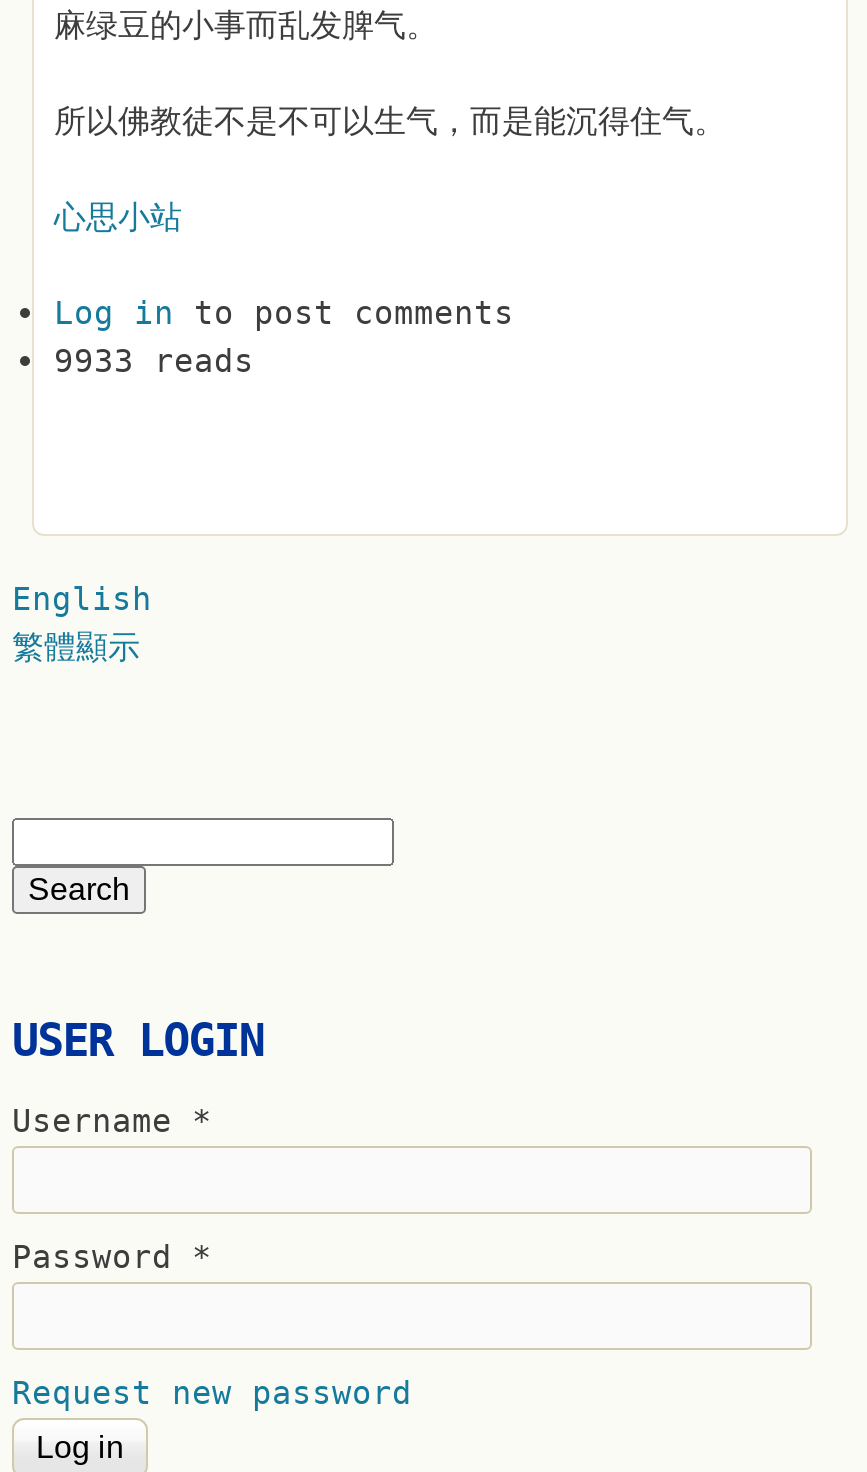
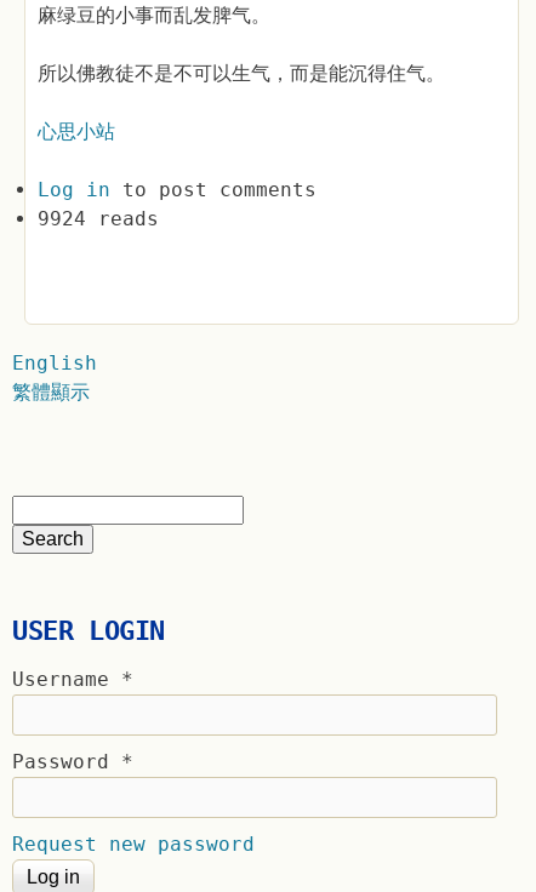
[54,342,254,380] 9933 reads -> [38,207,159,230] 9924 reads

